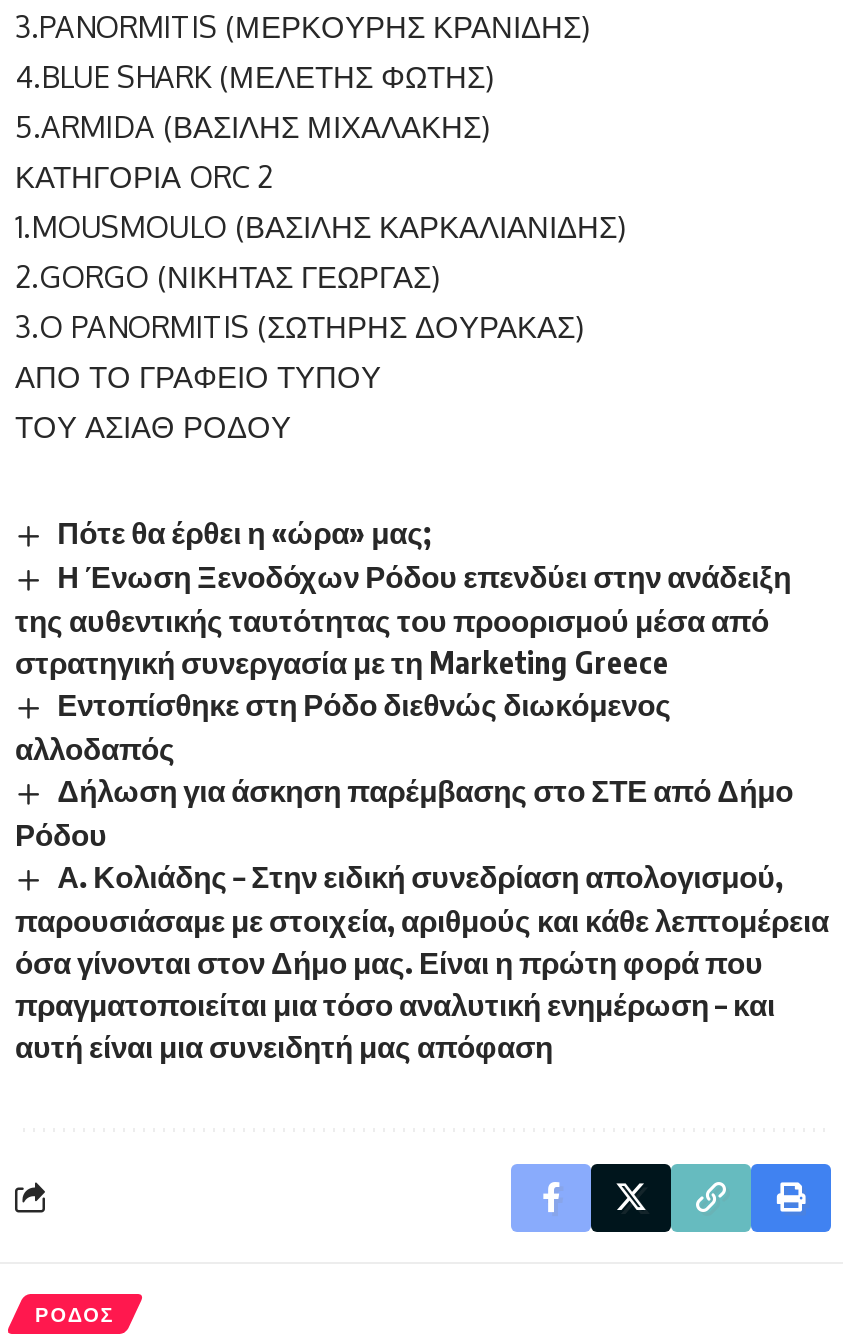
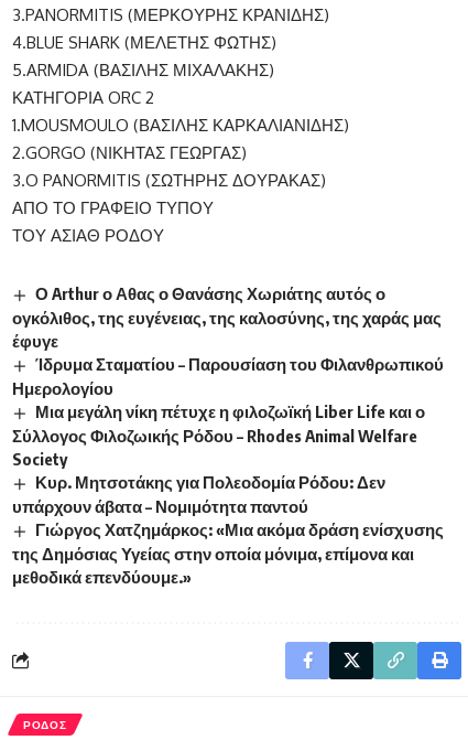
[15,514,829,1063] Πότε θα έρθει η «ώρα» μας; | Η Ένωση Ξενοδόχων Ρόδου επενδύει στην ανάδειξη | της αυθεντικής ταυτότητας του προορισμού μέσα από | στρατηγική συνεργασία με τη Marketing Greece | Εντοπίσθηκε στη Ρόδο διεθνώς διωκόμενος | αλλοδαπός | Δήλωση για άσκηση παρέμβασης στο ΣΤΕ από Δήμο | Ρόδου | Α. Κολιάδης – Στην ειδική συνεδρίαση απολογισμού, | παρουσιάσαμε με στοιχεία, αριθμούς και κάθε λεπτομέρεια | όσα γίνονται στον Δήμο μας. Είναι η πρώτη φορά που | πραγματοποιείται μια τόσο αναλυτική ενημέρωση – και | αυτή είναι μια συνειδητή μας απόφαση -> [12,284,444,586] Ο Arthur ο Αθας ο Θανάσης Χωριάτης αυτός ο | ογκόλιθος, της ευγένειας, της καλοσύνης, της χαράς μας | έφυγε | Ίδρυμα Σταματίου – Παρουσίαση του Φιλανθρωπικού | Ημερολογίου | Μια μεγάλη νίκη πέτυχε η φιλοζωϊκή Liber Life και ο | Σύλλογος Φιλοζωικής Ρόδου – Rhodes Animal Welfare | Society | Κυρ. Μητσοτάκης για Πολεοδομία Ρόδου: Δεν | υπάρχουν άβατα – Νομιμότητα παντού | Γιώργος Χατζημάρκος: «Μια ακόμα δράση ενίσχυσης | της Δημόσιας Υγείας στην οποία μόνιμα, επίμονα και | μεθοδικά επενδύουμε.»

